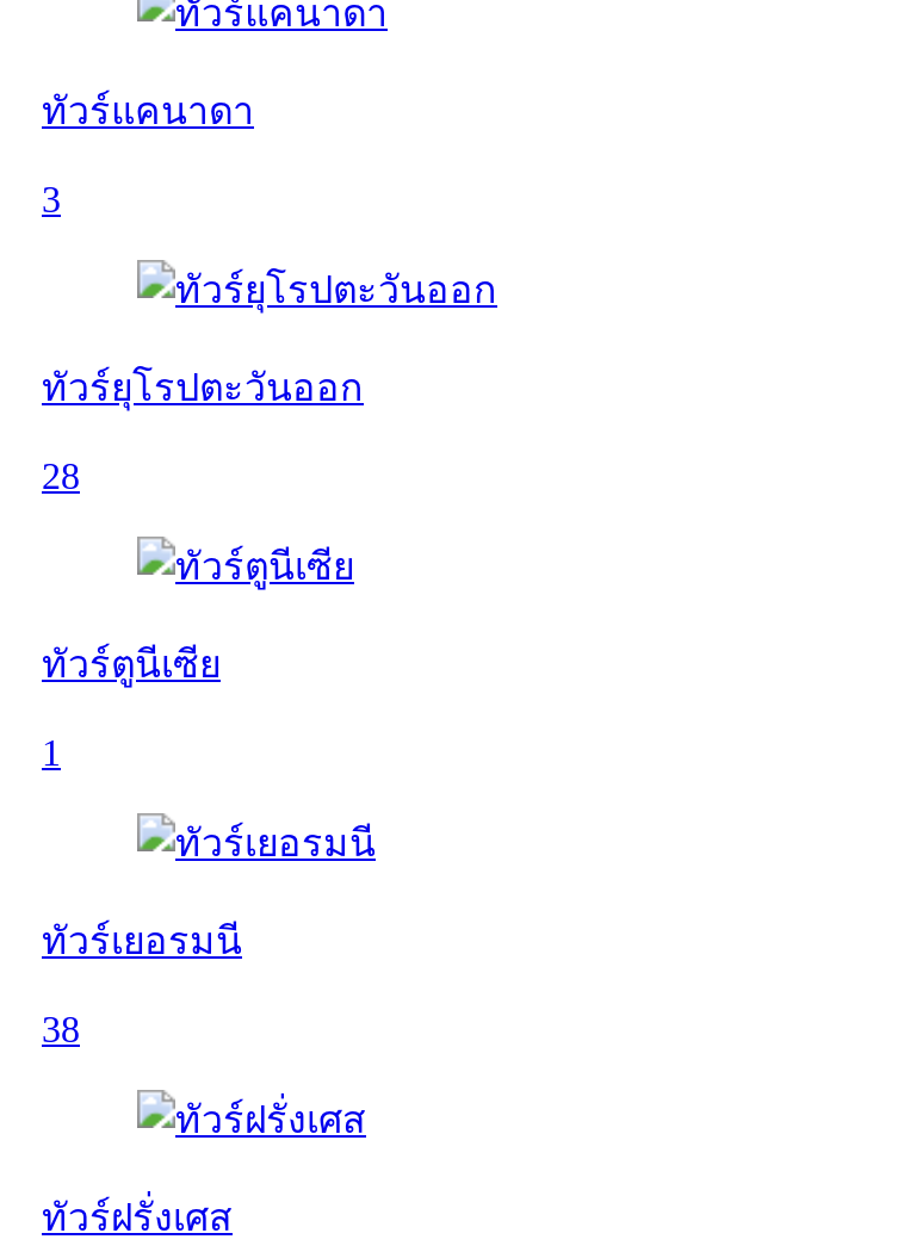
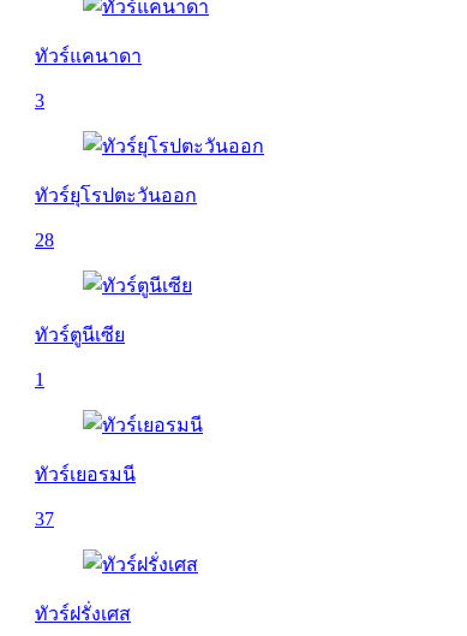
[42,1009,80,1049] 38 -> [35,509,54,529] 37

